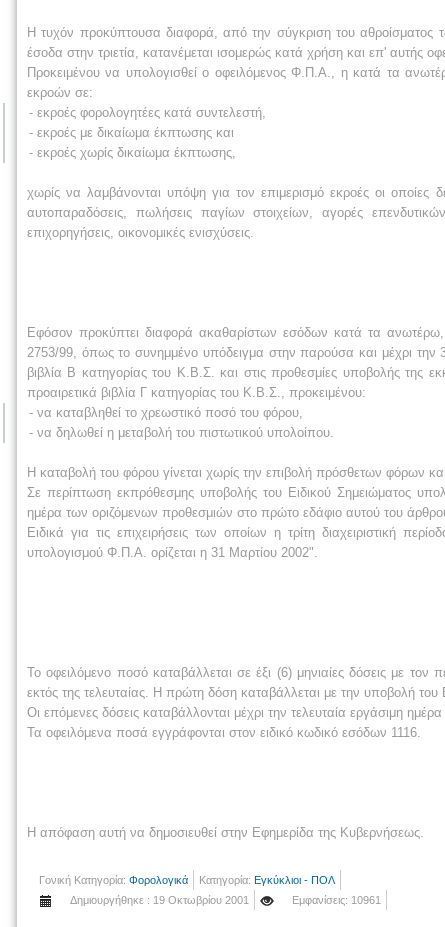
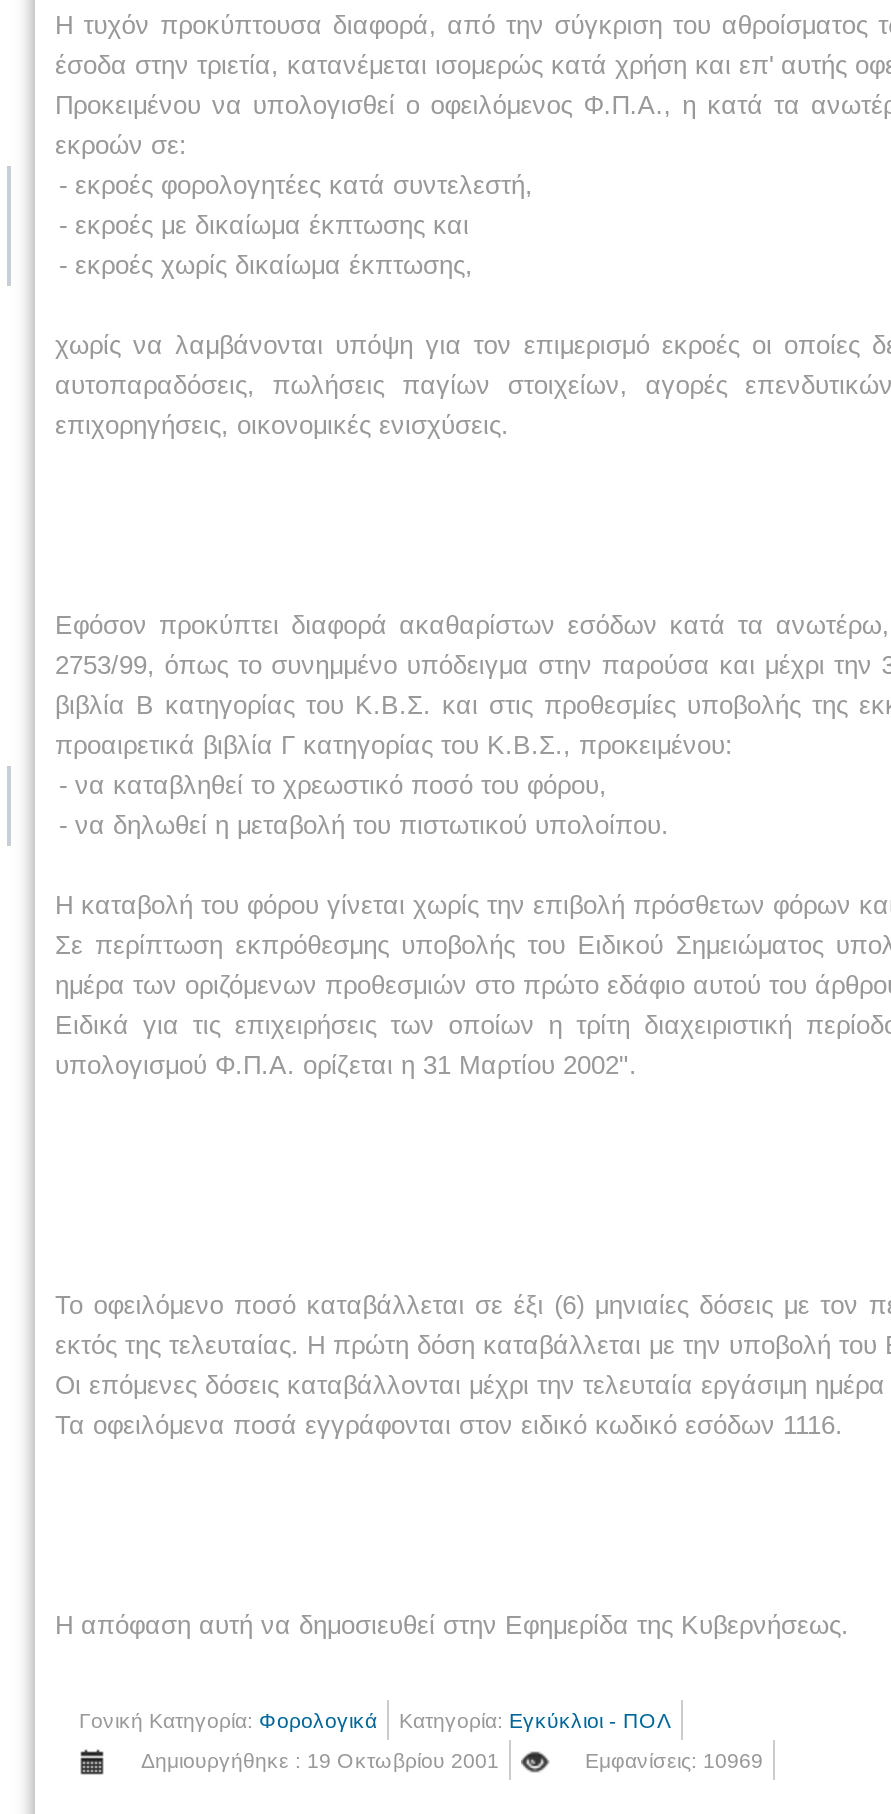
[292,894,381,906] Εμφανίσεις: 10961 -> [585,1748,763,1772] Εμφανίσεις: 10969

